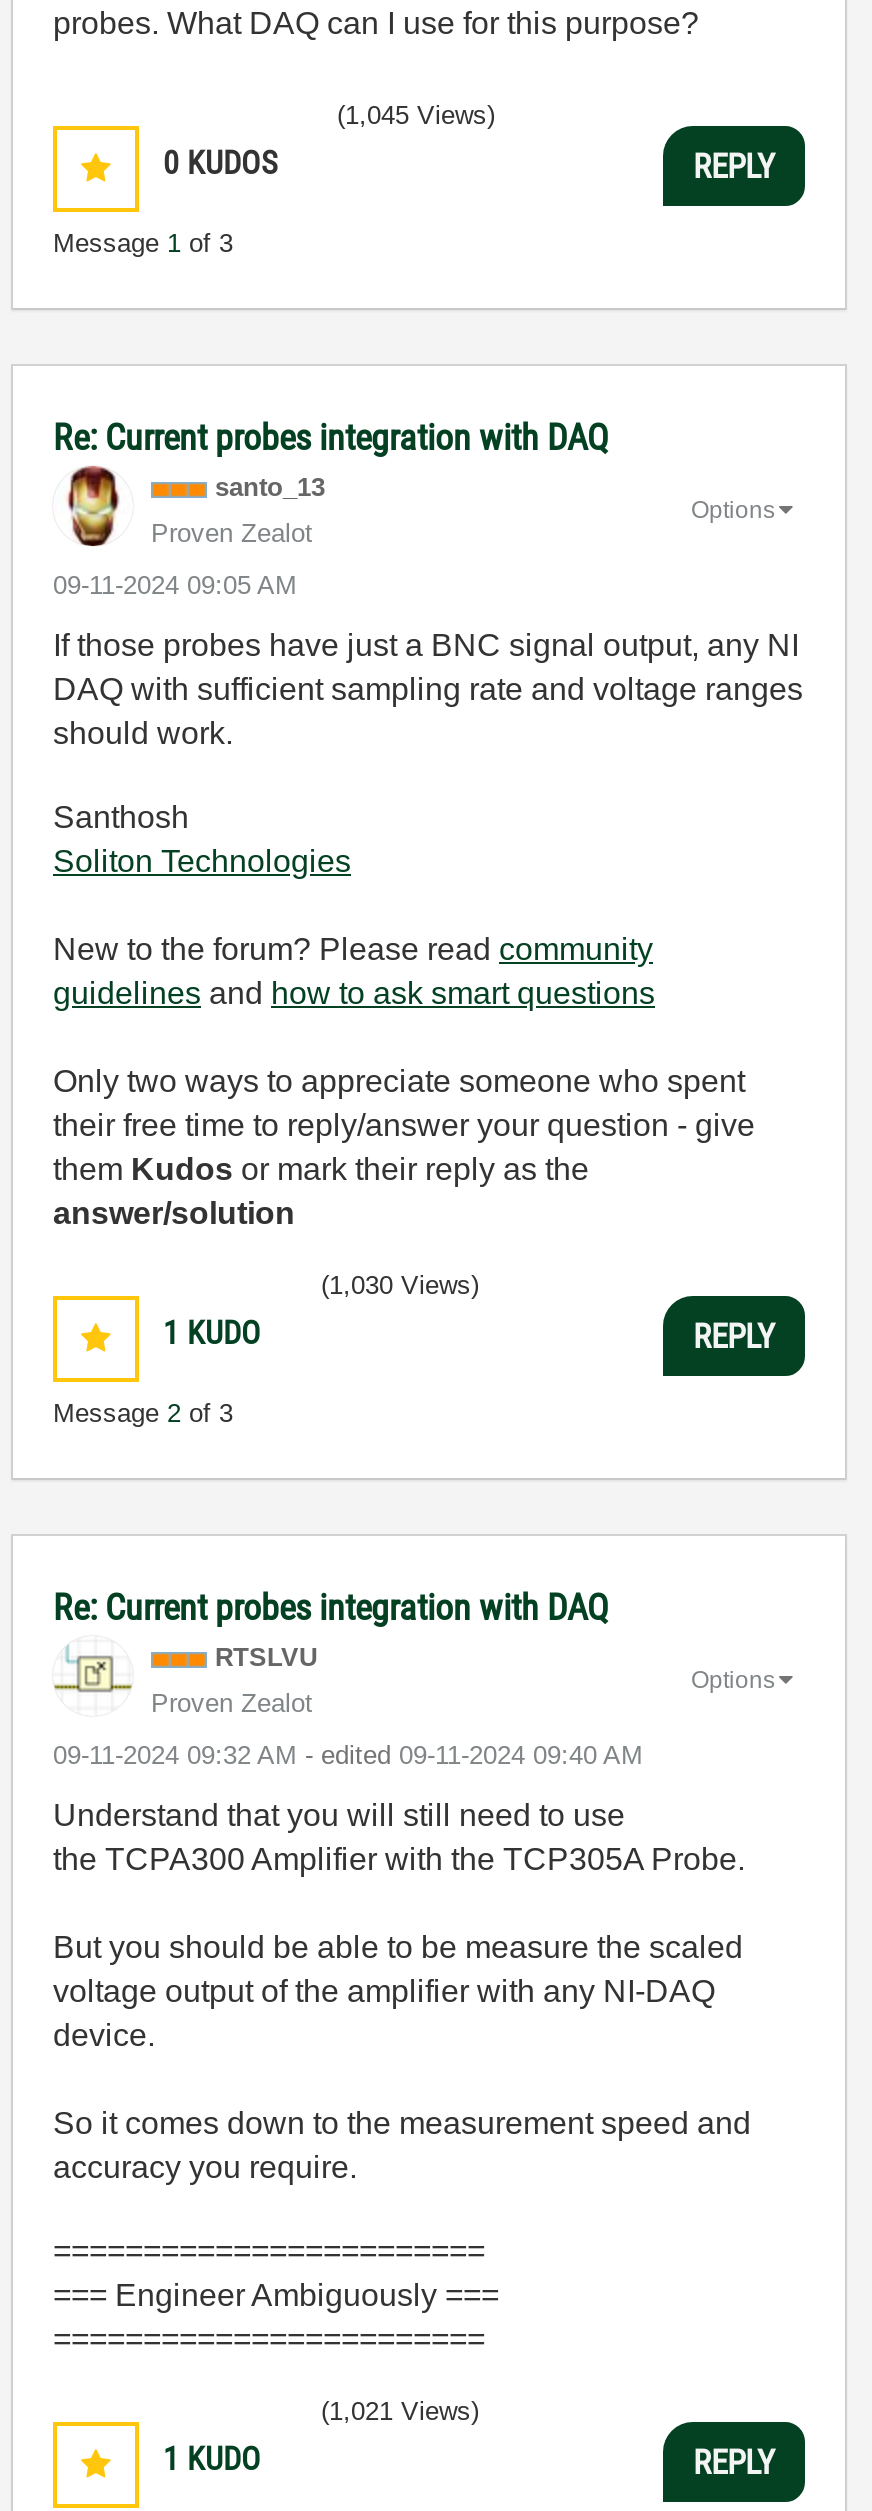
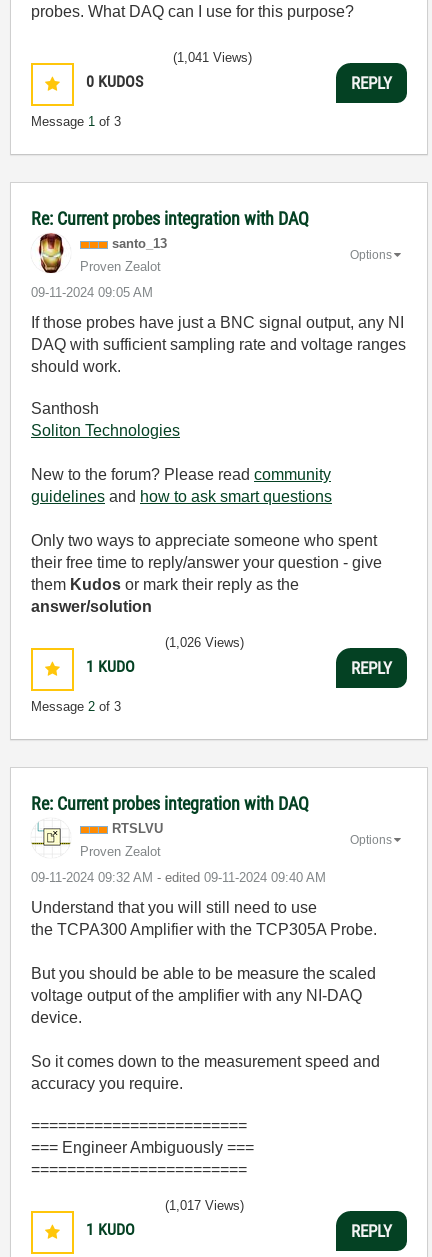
[337,100,495,130] (1,045 Views) -> [173,50,252,65] (1,041 Views)
[321,1270,479,1300] (1,030 Views) -> [165,635,244,650] (1,026 Views)
[321,2396,479,2426] (1,021 Views) -> [165,1198,244,1213] (1,017 Views)

